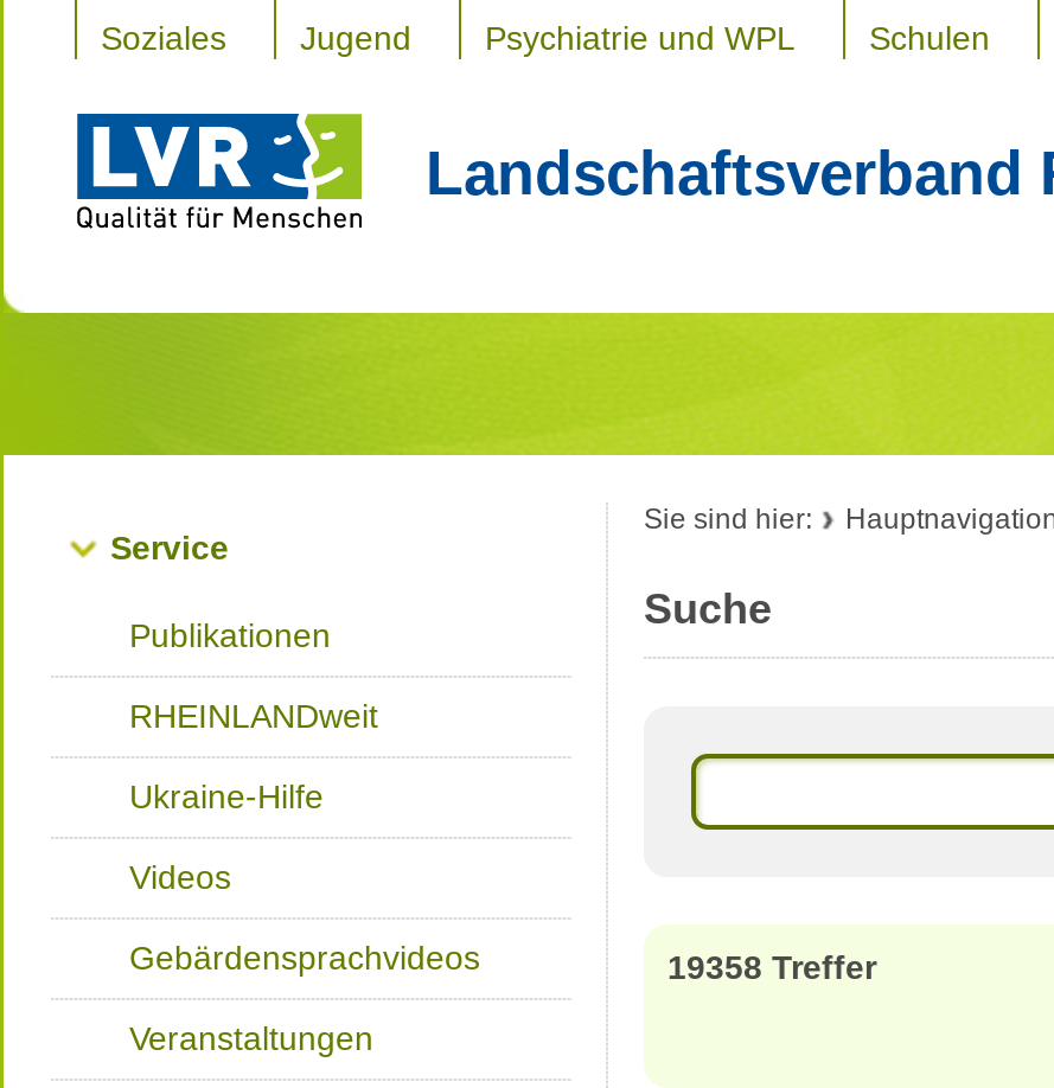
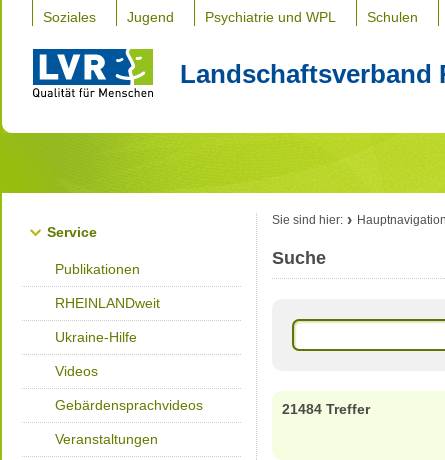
[667,948,876,986] 19358 Treffer -> [282,401,370,417] 21484 Treffer

